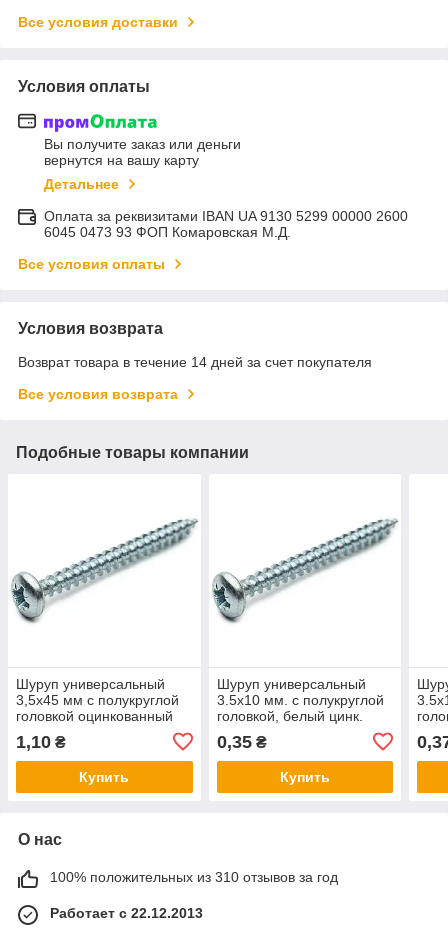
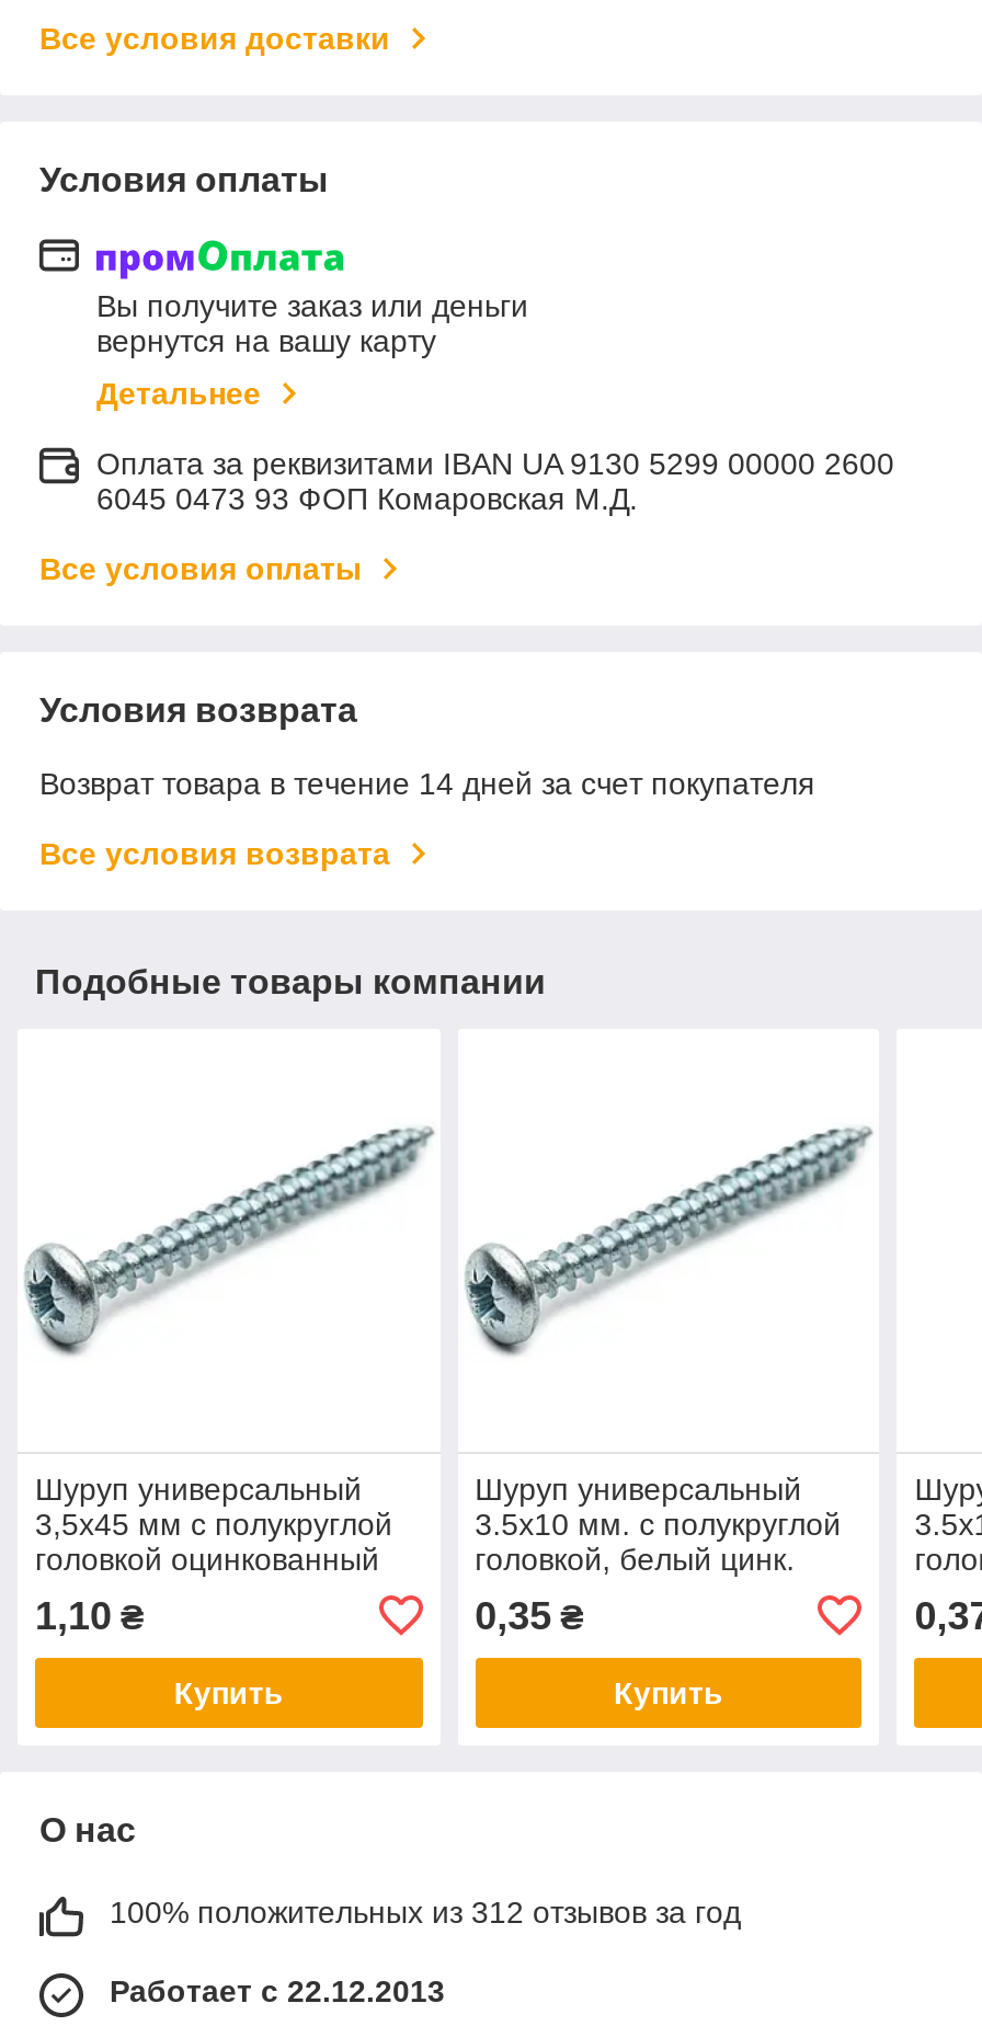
[50,869,338,885] 100% положительных из 310 отзывов за год -> [110,1894,741,1929] 100% положительных из 312 отзывов за год

